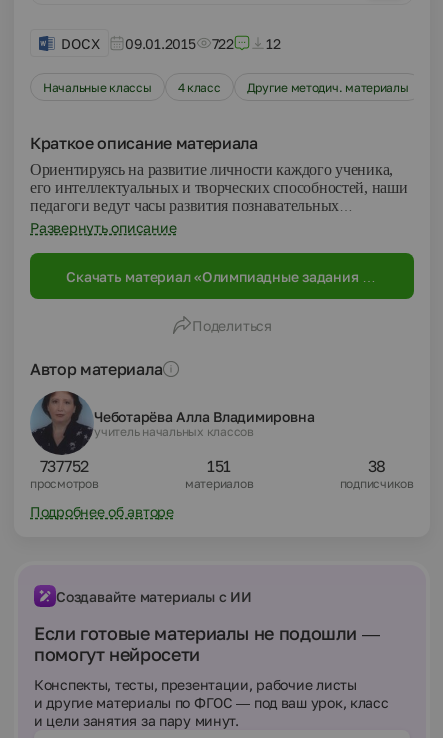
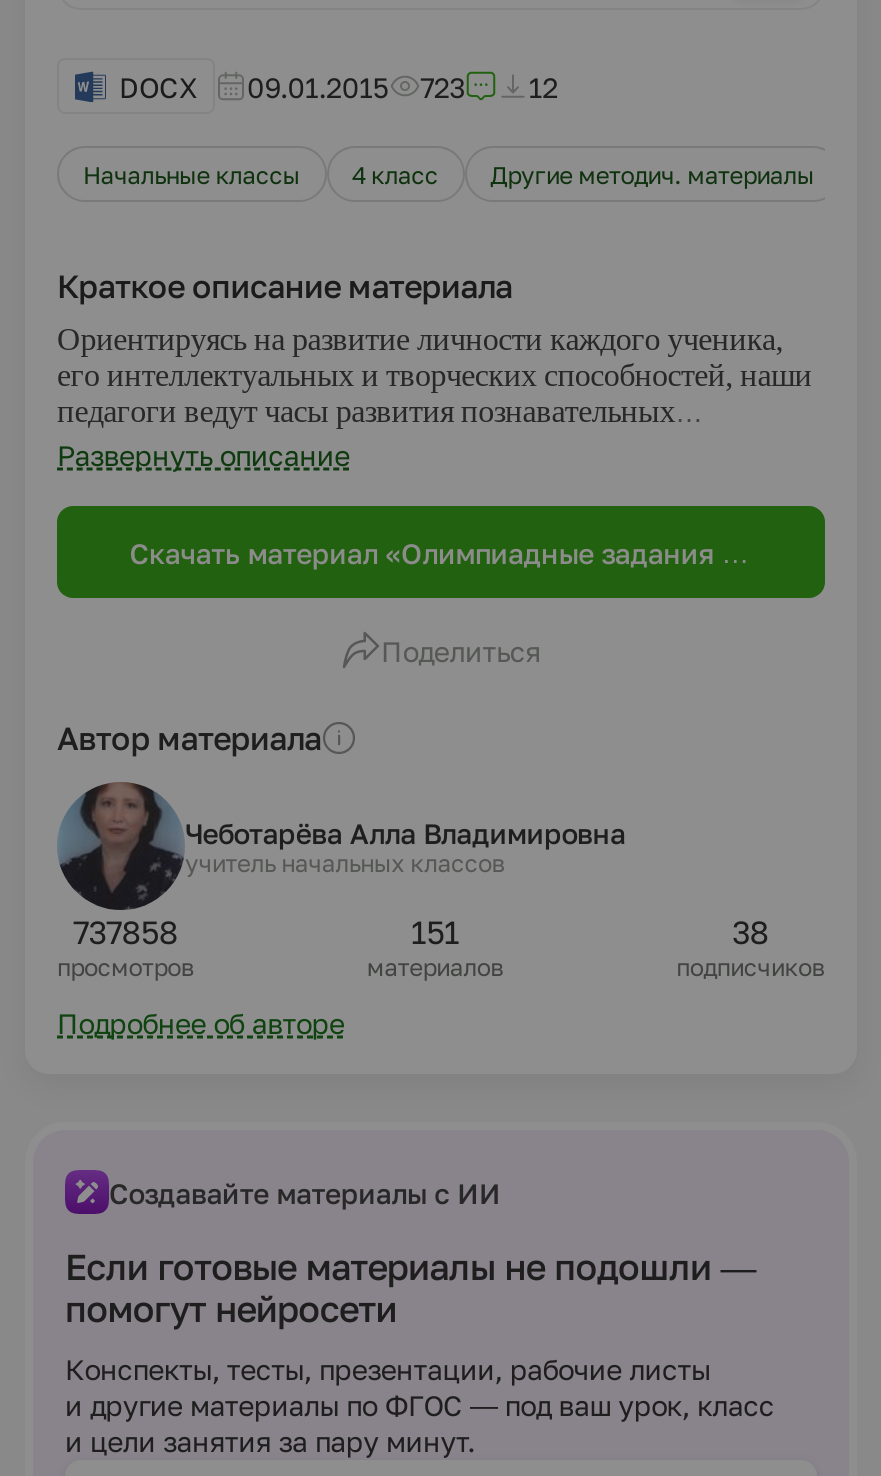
[61,34,280,51] DOCX 09.01.2015 722 12 -> [119,69,558,103] DOCX 09.01.2015 723 12
[39,456,89,476] 737752 -> [73,912,178,952] 737858

